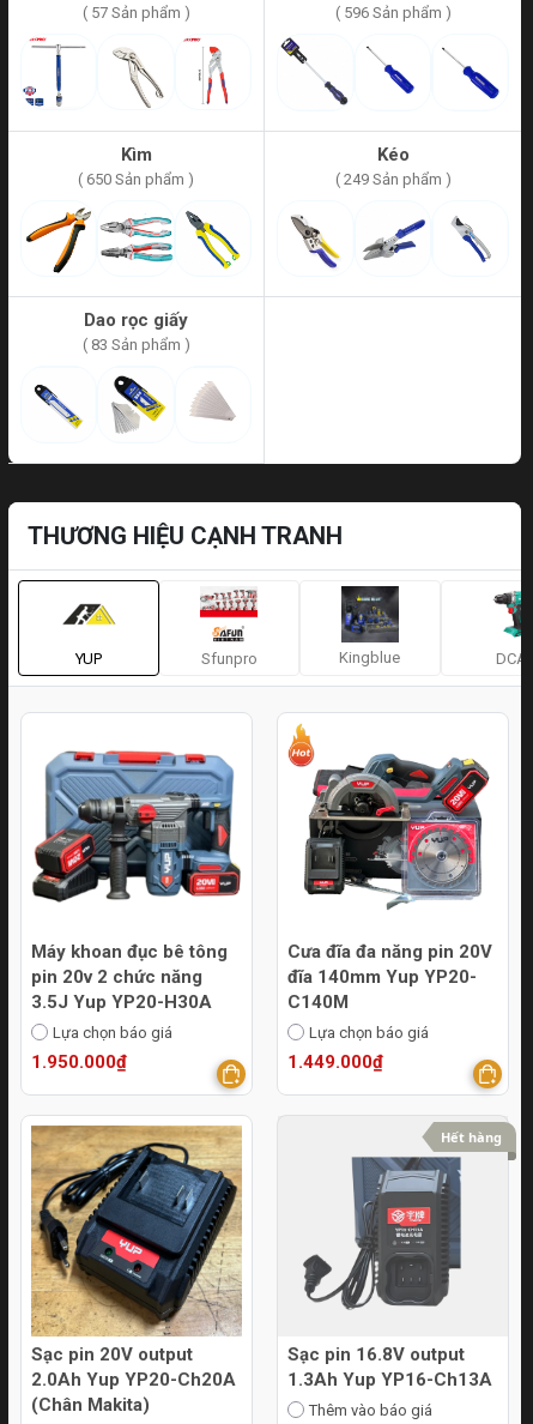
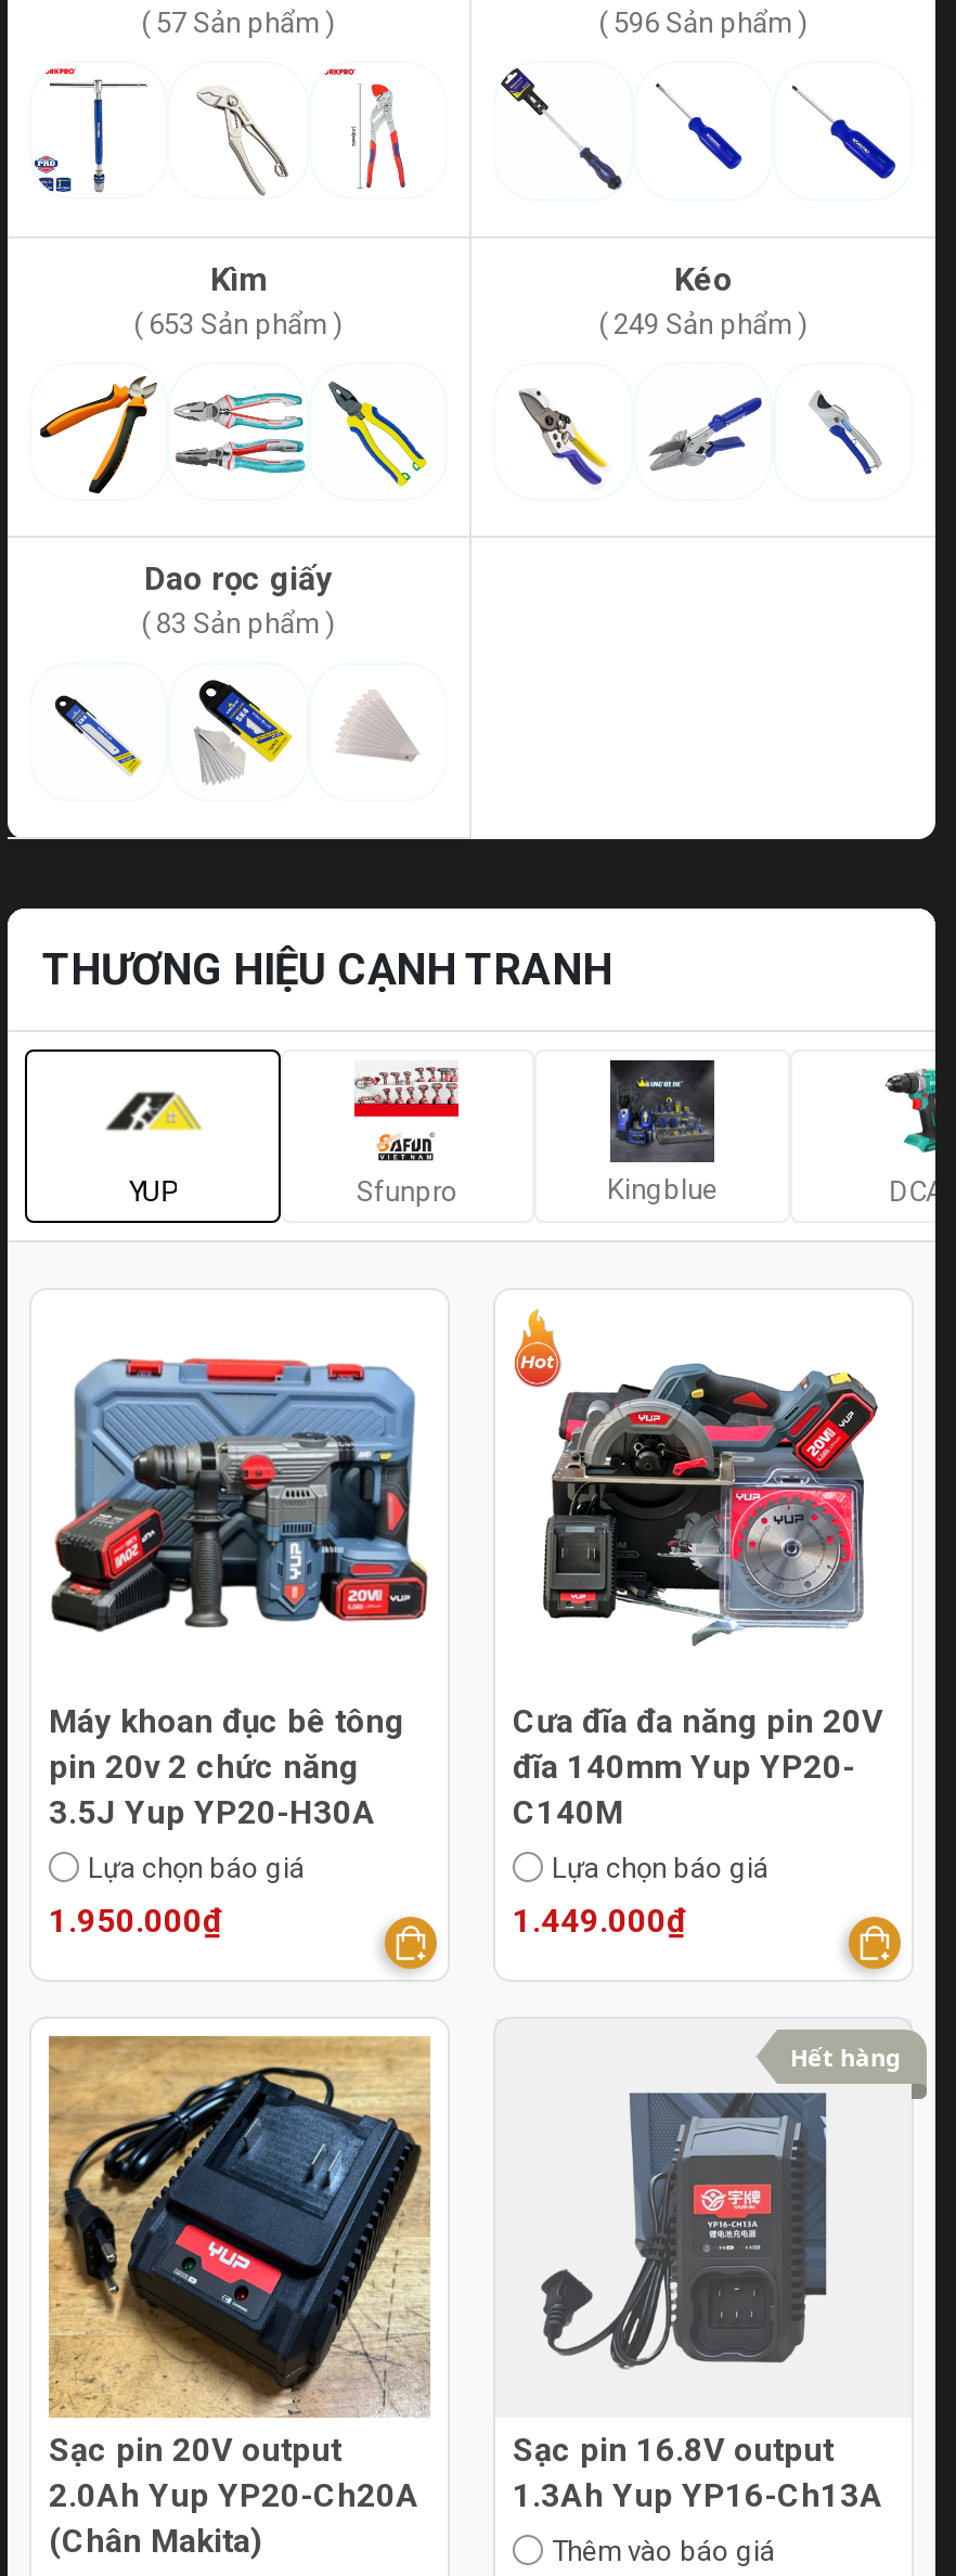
[78,170,194,188] ( 650 Sản phẩm ) -> [133,307,344,340] ( 653 Sản phẩm )

